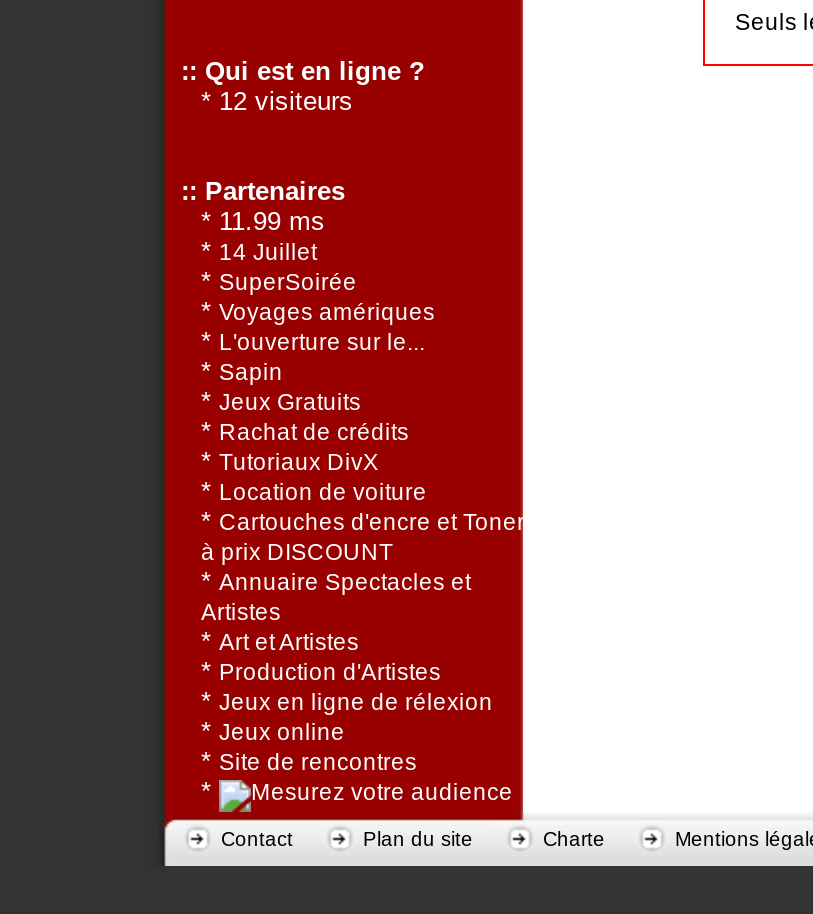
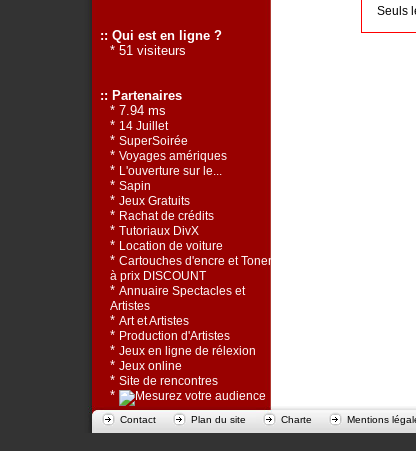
[201,87,353,117] * 12 visiteurs -> [110,43,186,58] * 51 visiteurs
[201,207,325,237] * 11.99 ms -> [110,103,166,118] * 7.94 ms

